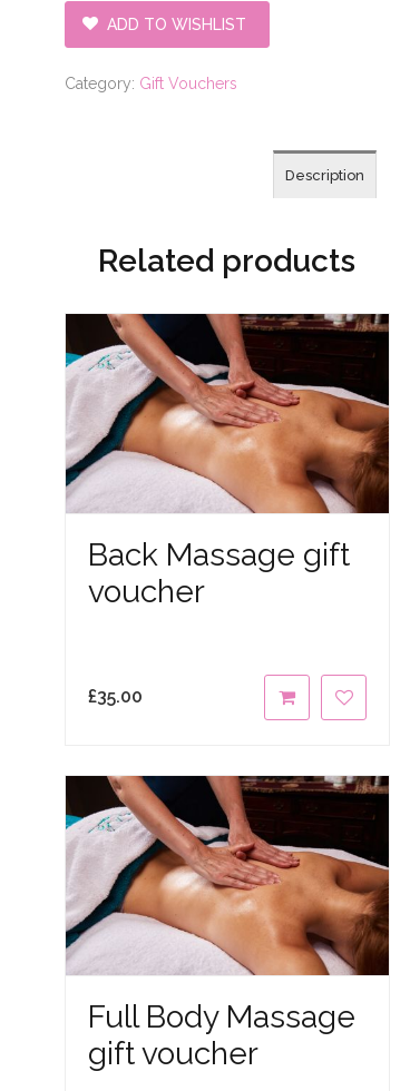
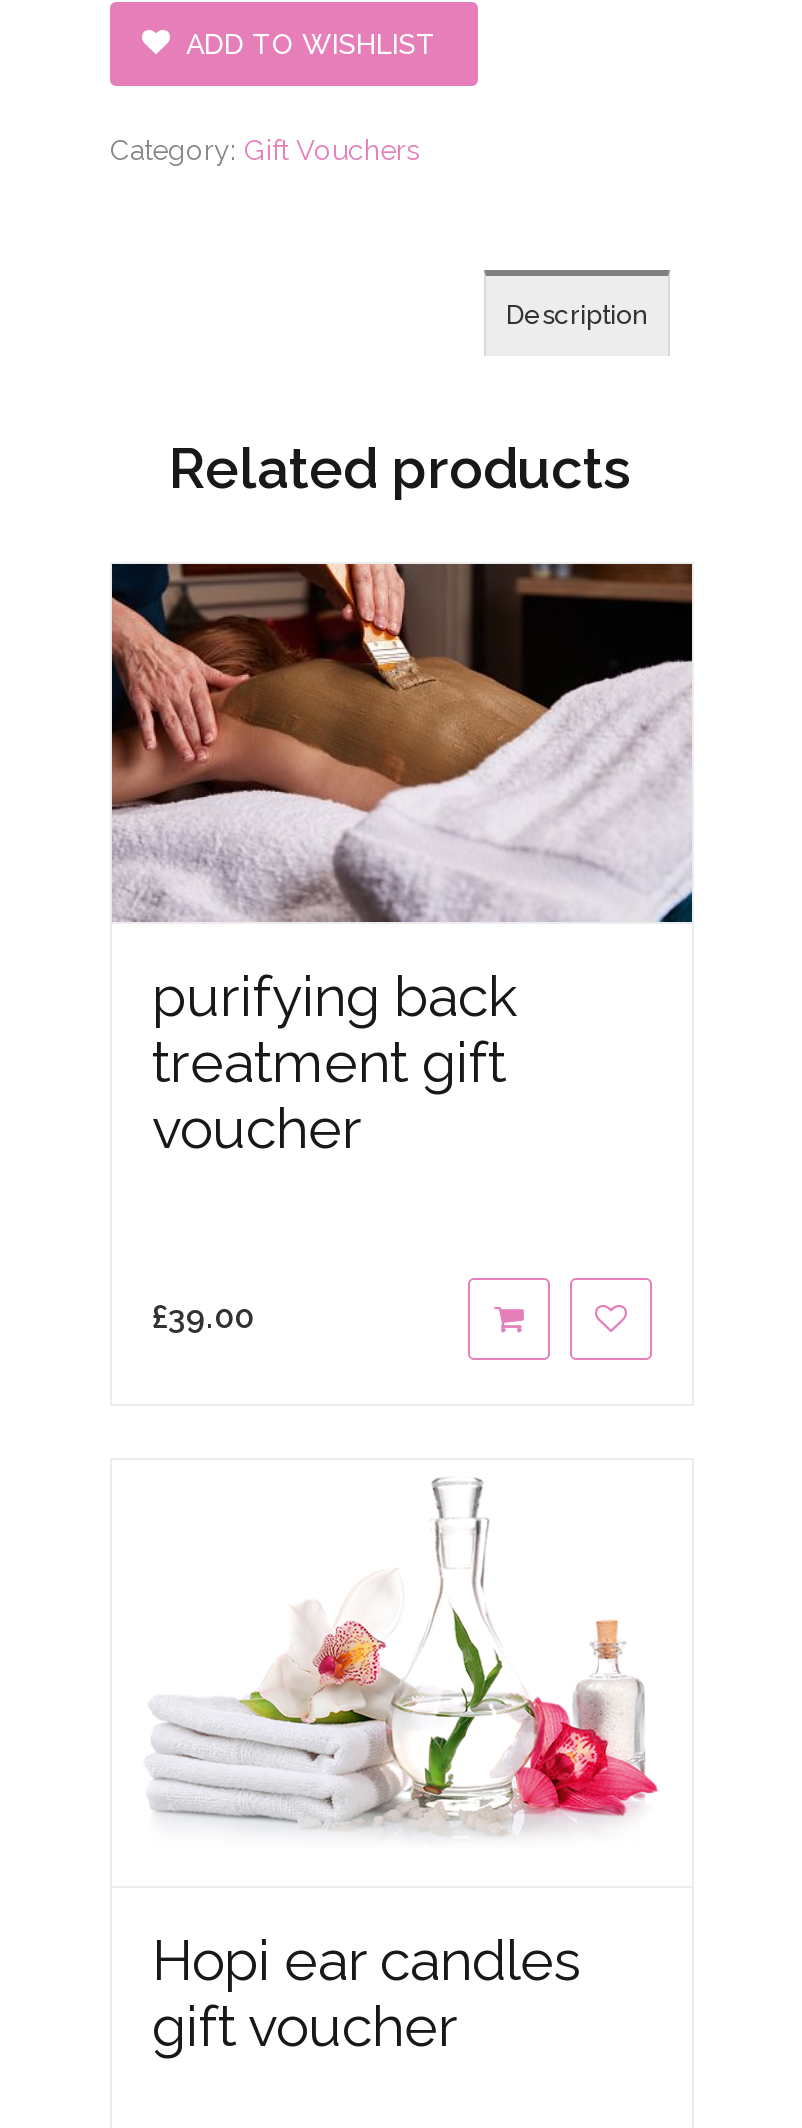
[65,313,390,574] [image] | Back Massage gift -> [110,562,694,1097] [image] | purifying back | treatment gift
[88,686,143,707] £35.00 -> [152,1299,254,1337] £39.00
[65,775,390,976] [image] -> [112,1478,692,1836] [image]
[88,999,355,1036] Full Body Massage -> [152,1928,582,1994] Hopi ear candles

